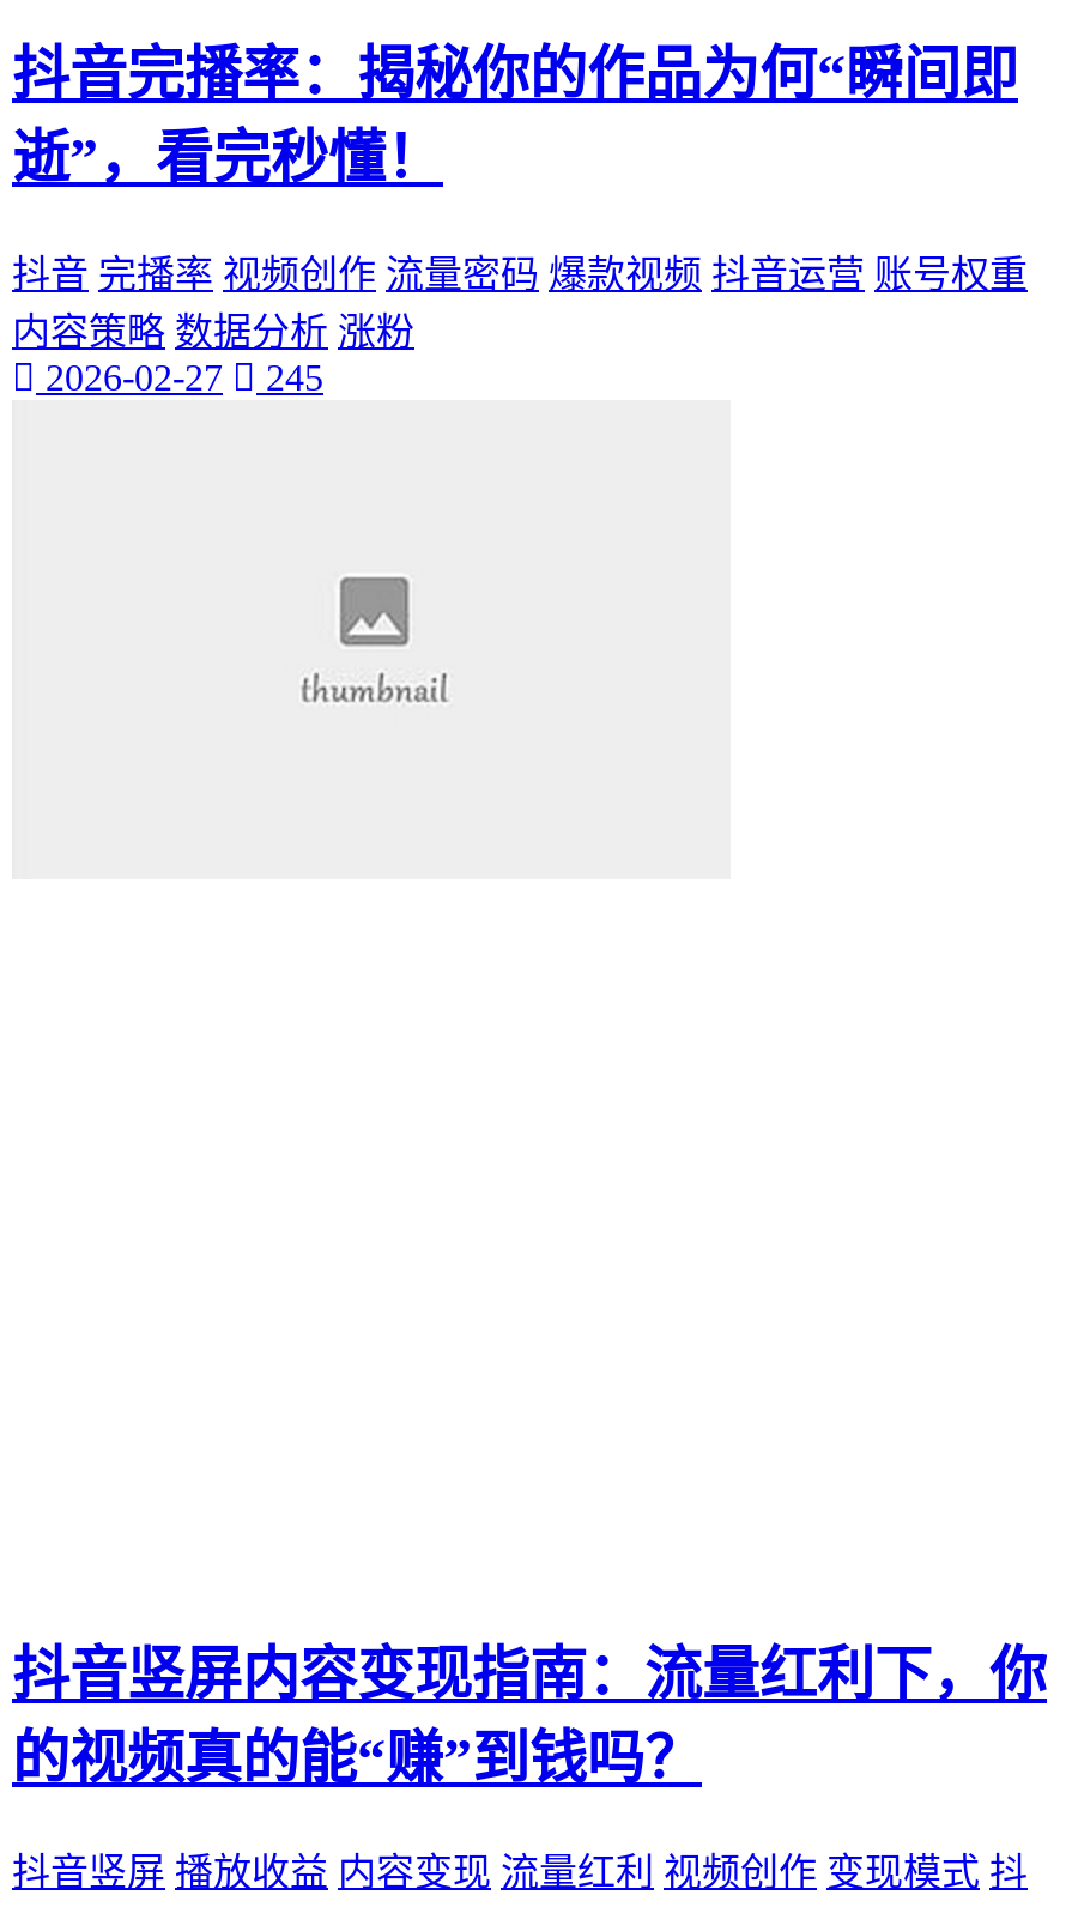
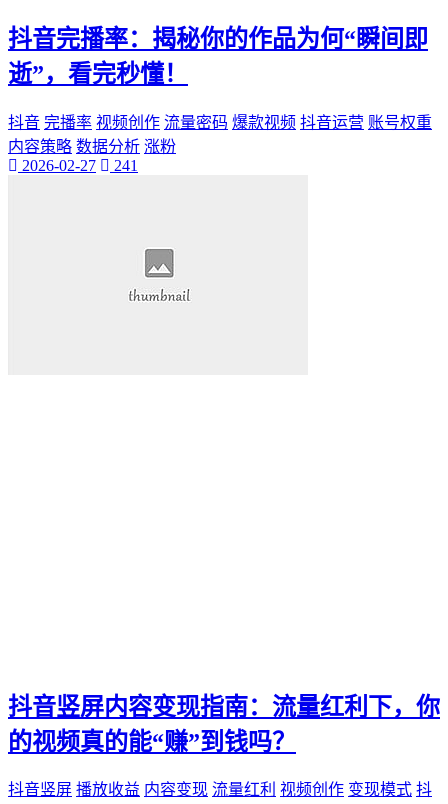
[36,356,323,397] 2026-02-27 245 -> [18,157,138,174] 2026-02-27 241

